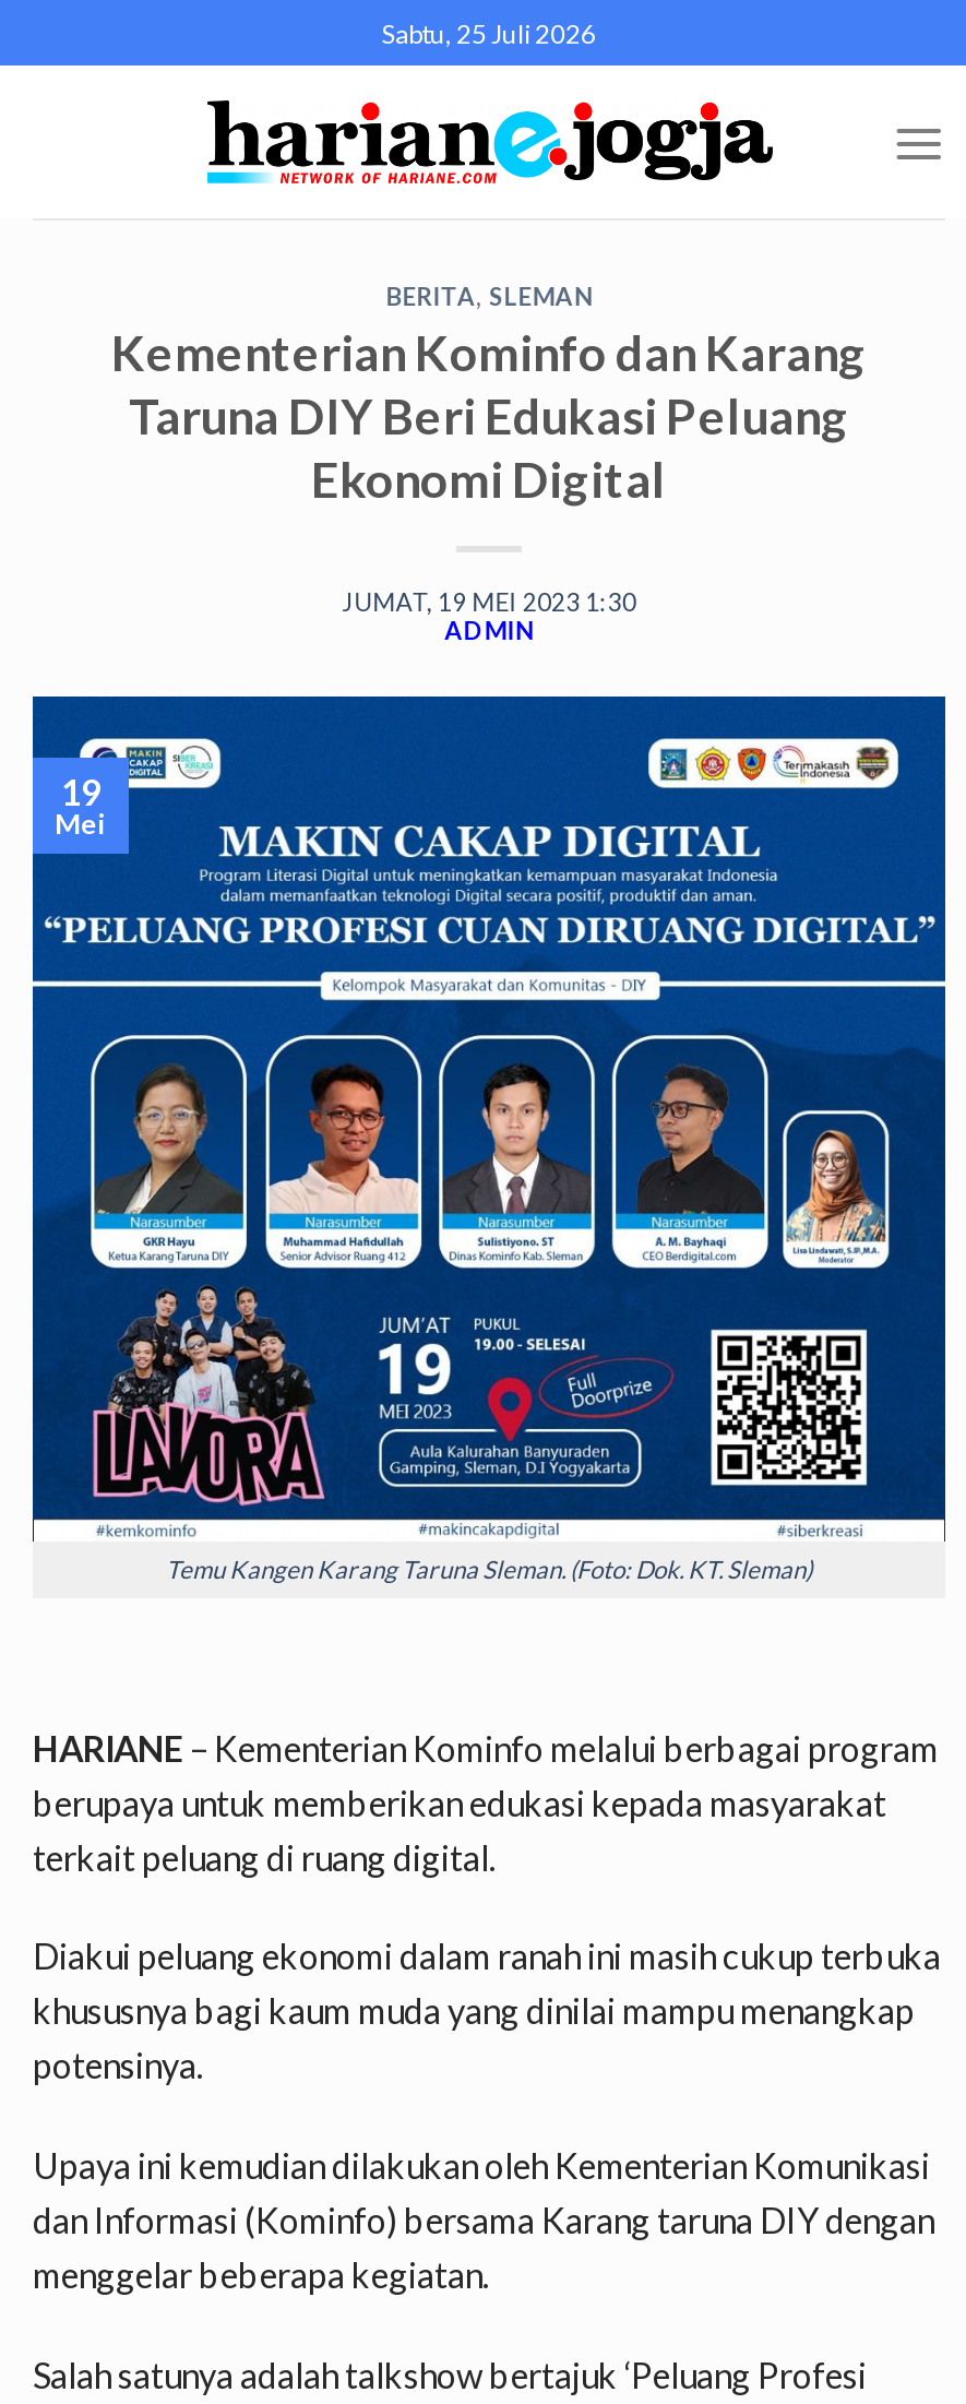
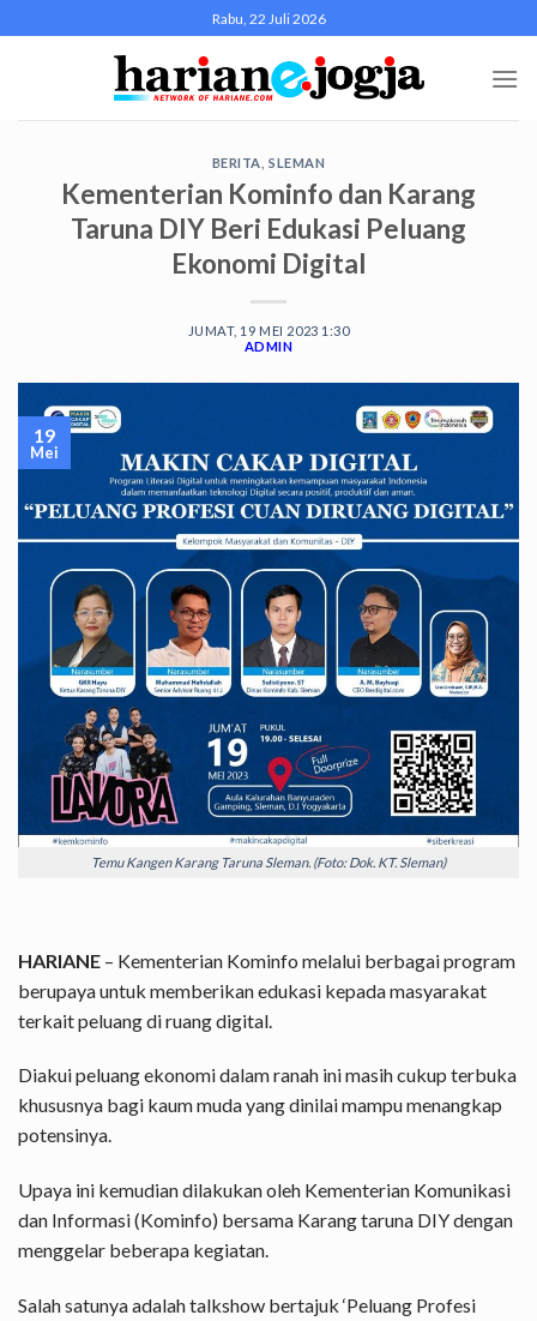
[382,16,596,49] Sabtu, 25 Juli 2026 -> [212,9,325,27] Rabu, 22 Juli 2026

